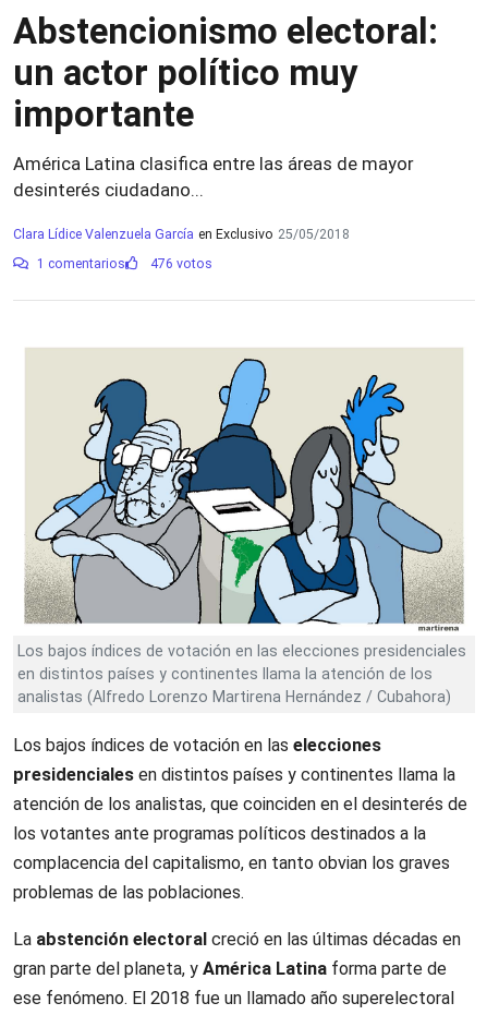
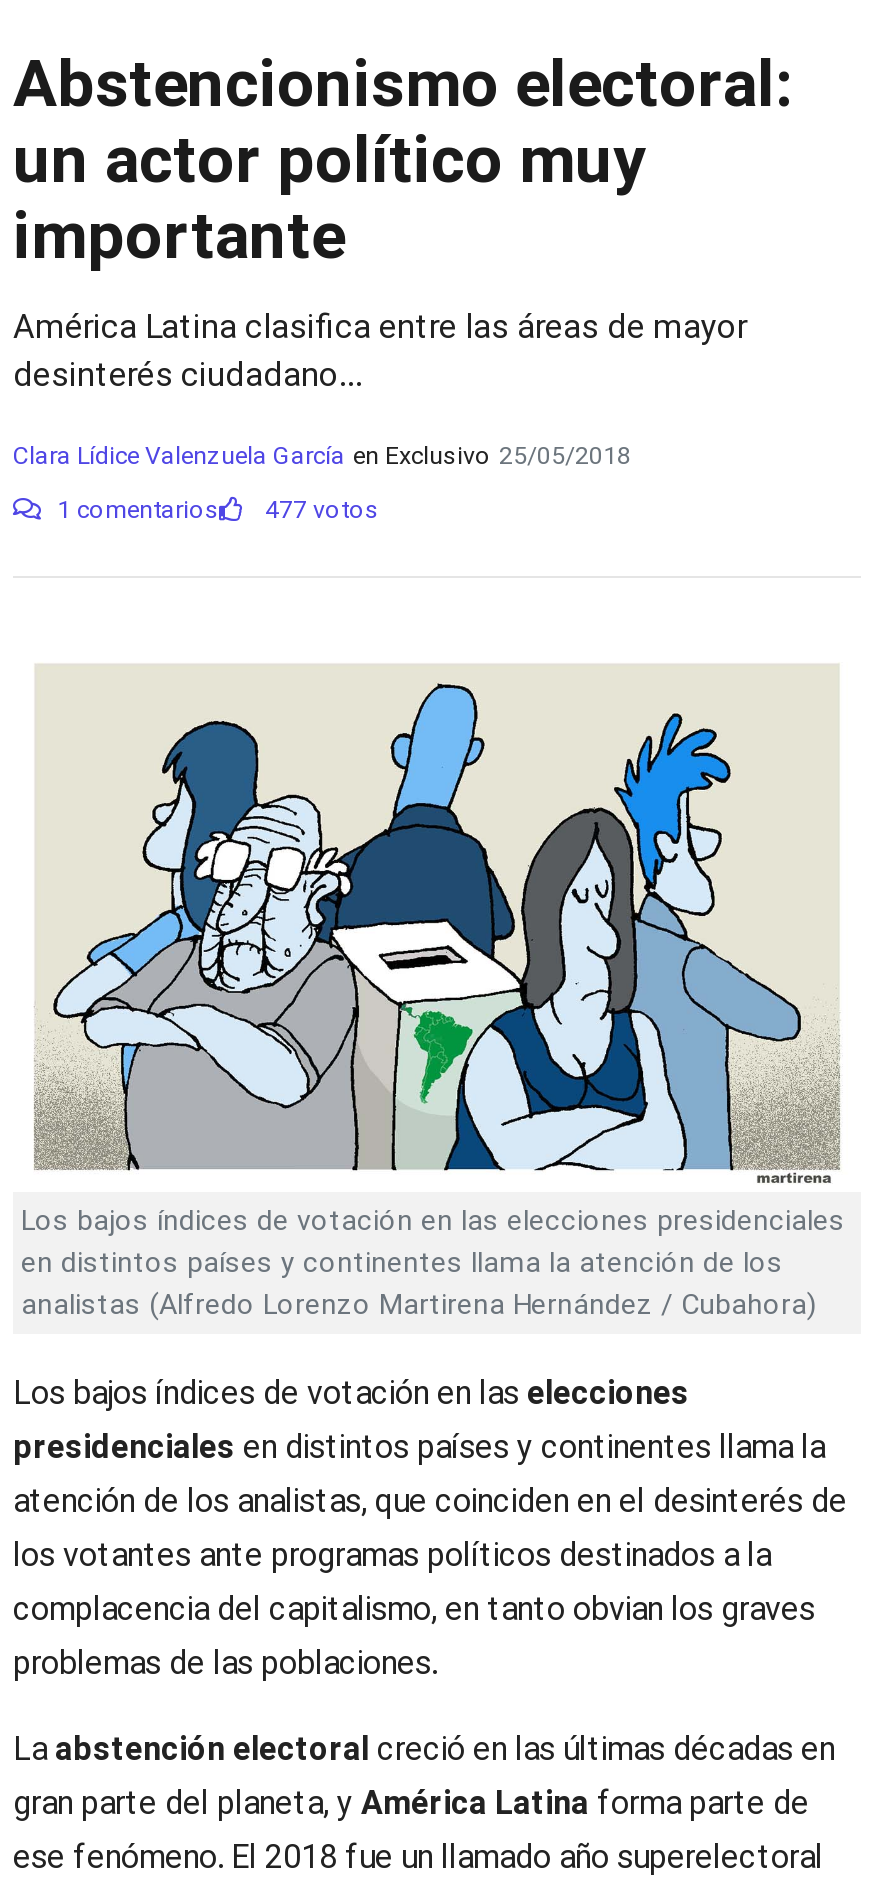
[37,256,212,271] 1 comentarios 476 votos -> [57,496,379,524] 1 comentarios 477 votos

